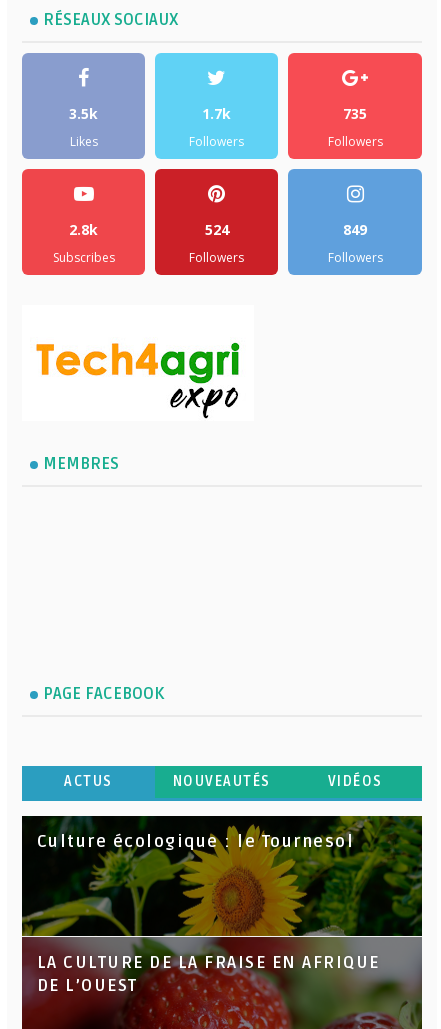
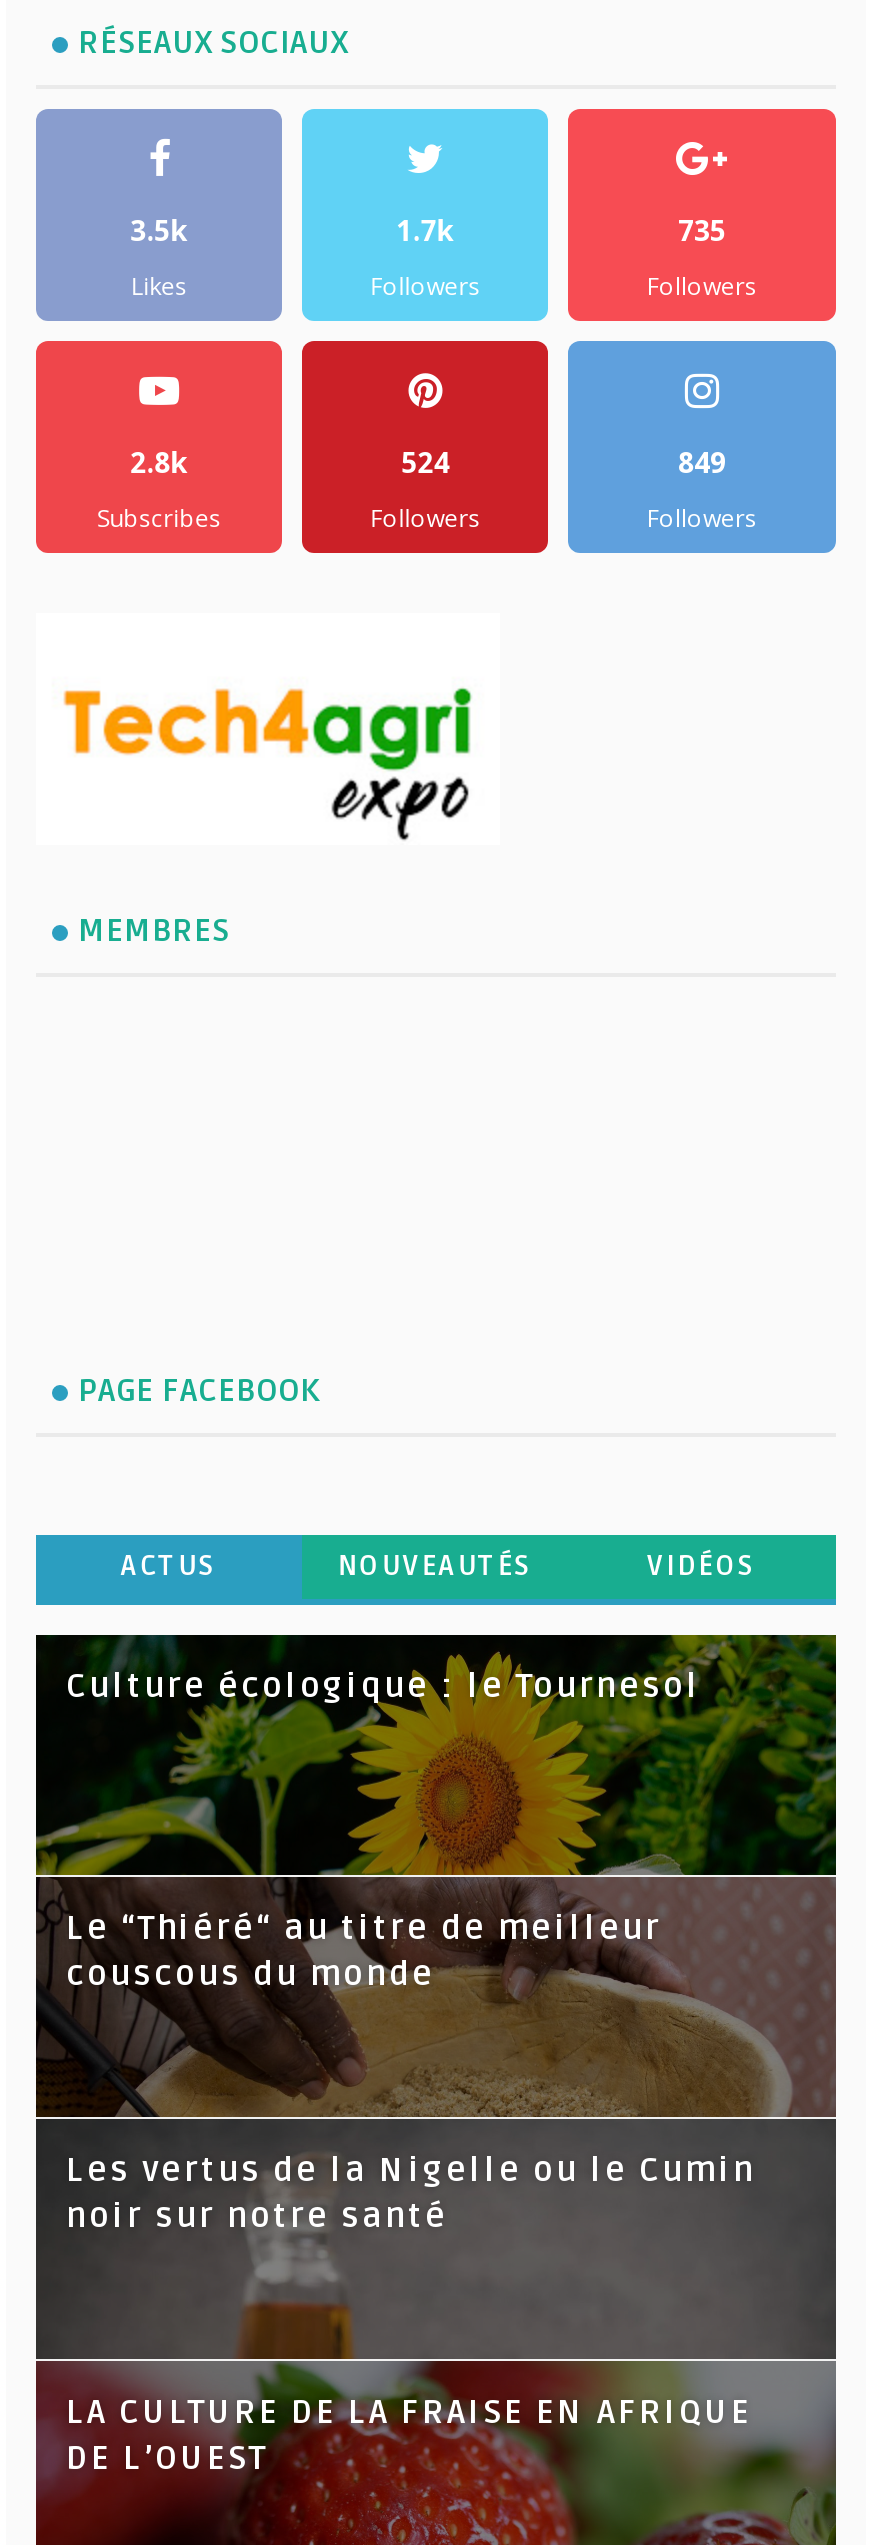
none -> [36,1875,836,2359] [image] | Le “Thiéré“ au titre de meilleur | couscous du monde
none -> [66,2151,756,2237] Les vertus de la Nigelle ou le Cumin | noir sur notre santé

